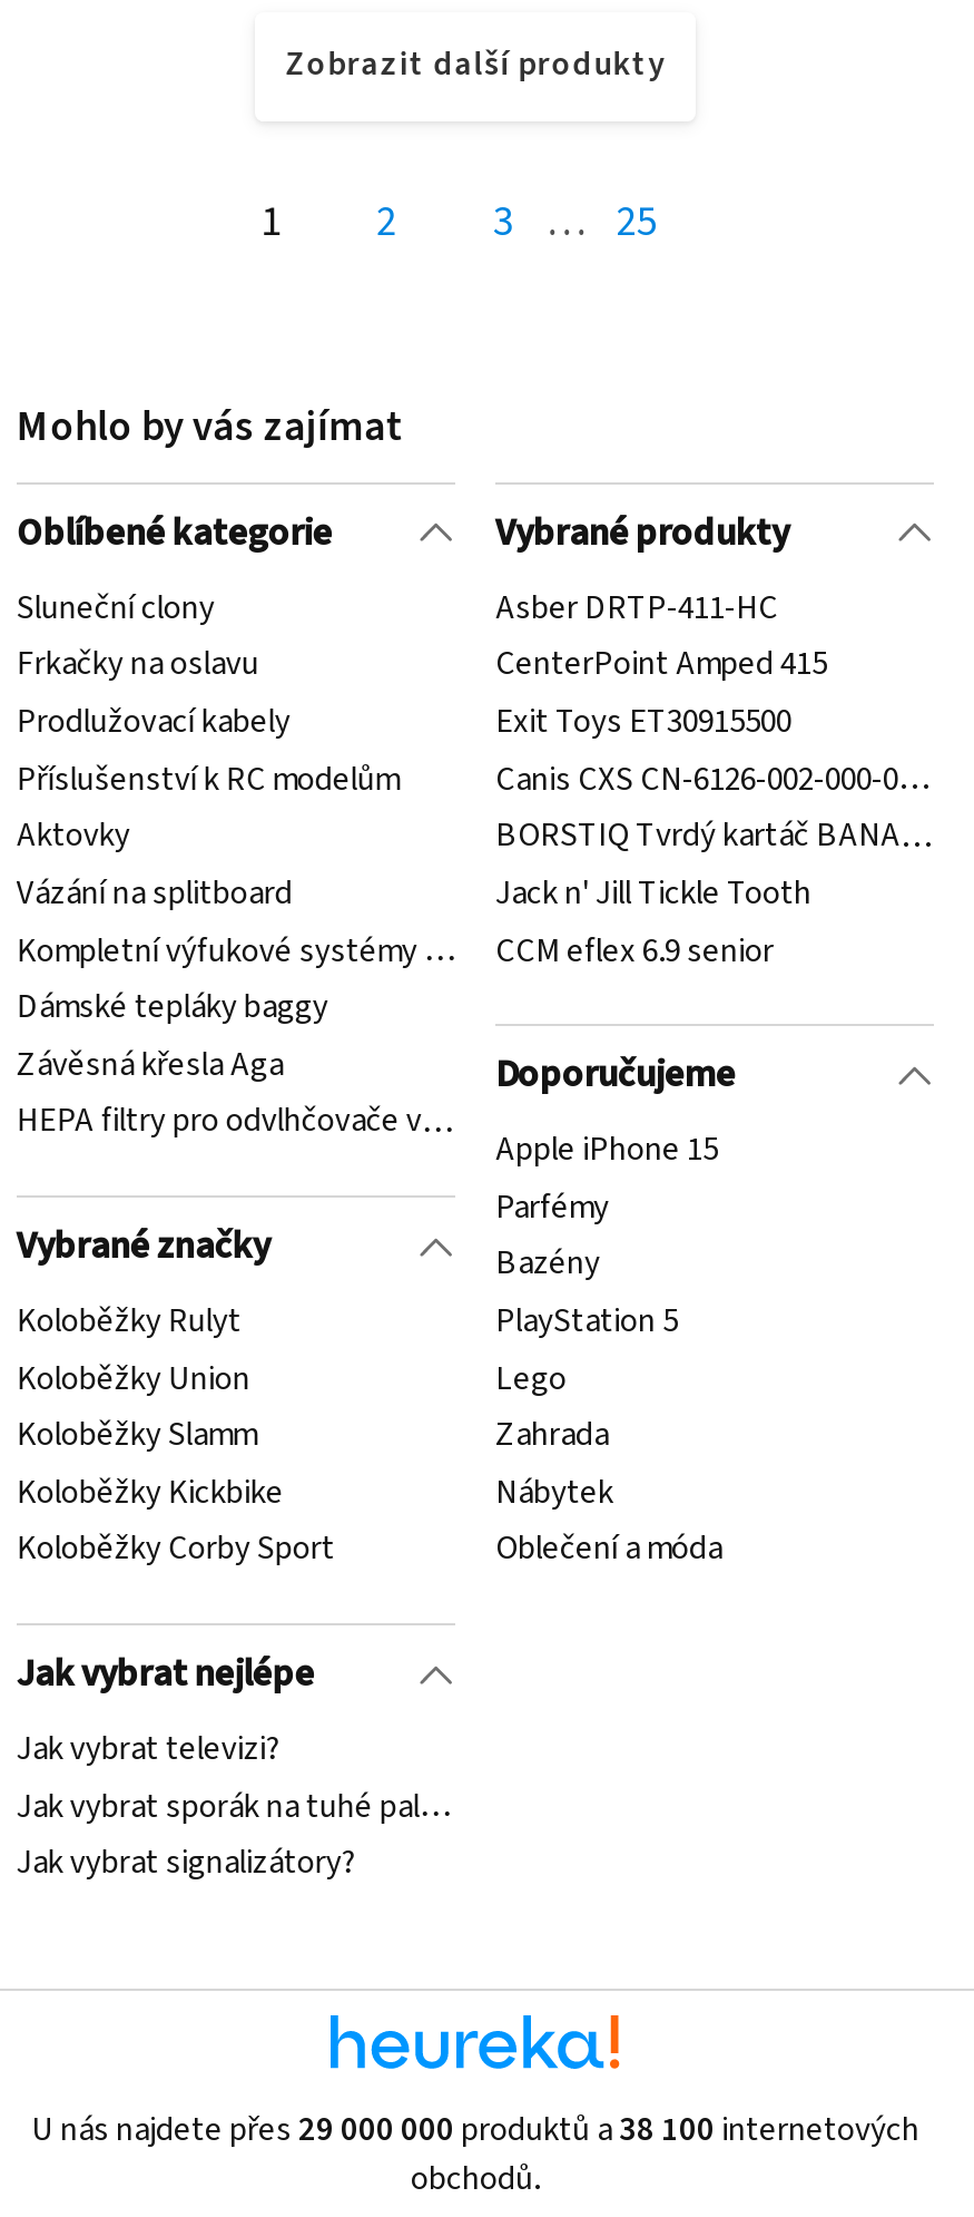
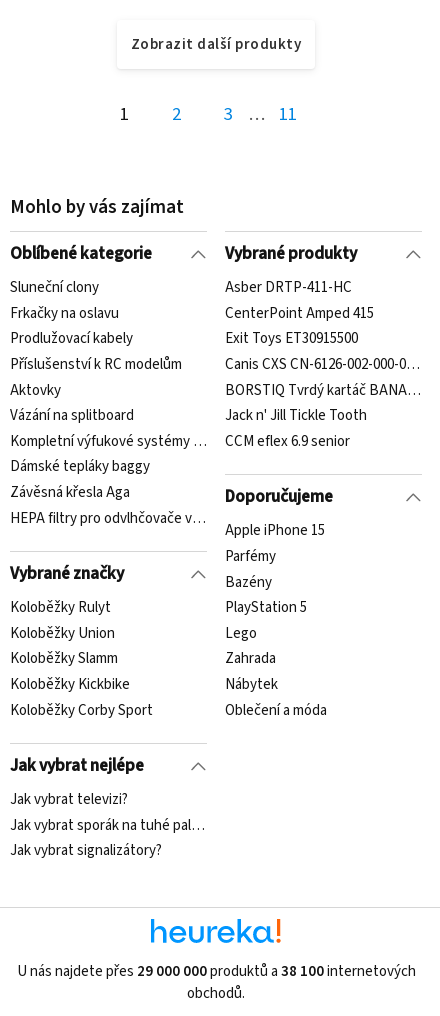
[261,193,657,253] 1 2 3 … 25 -> [120,101,297,128] 1 2 3 … 11

